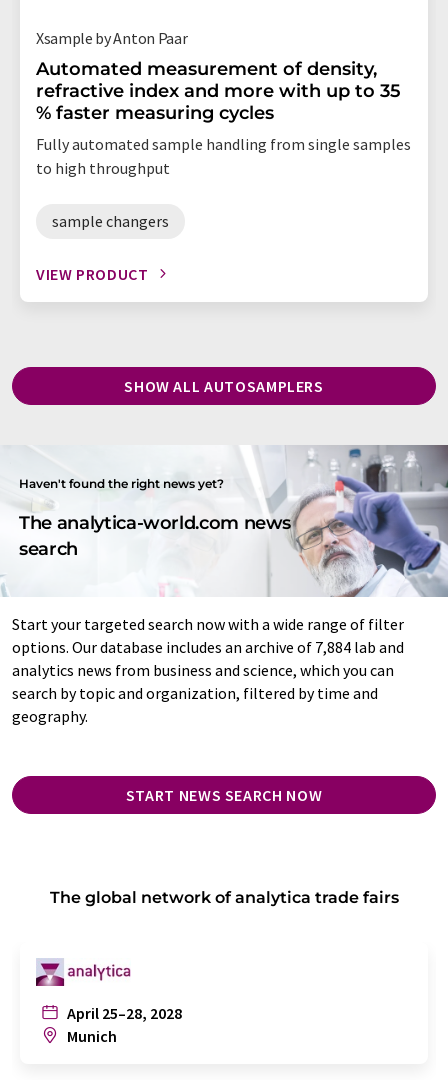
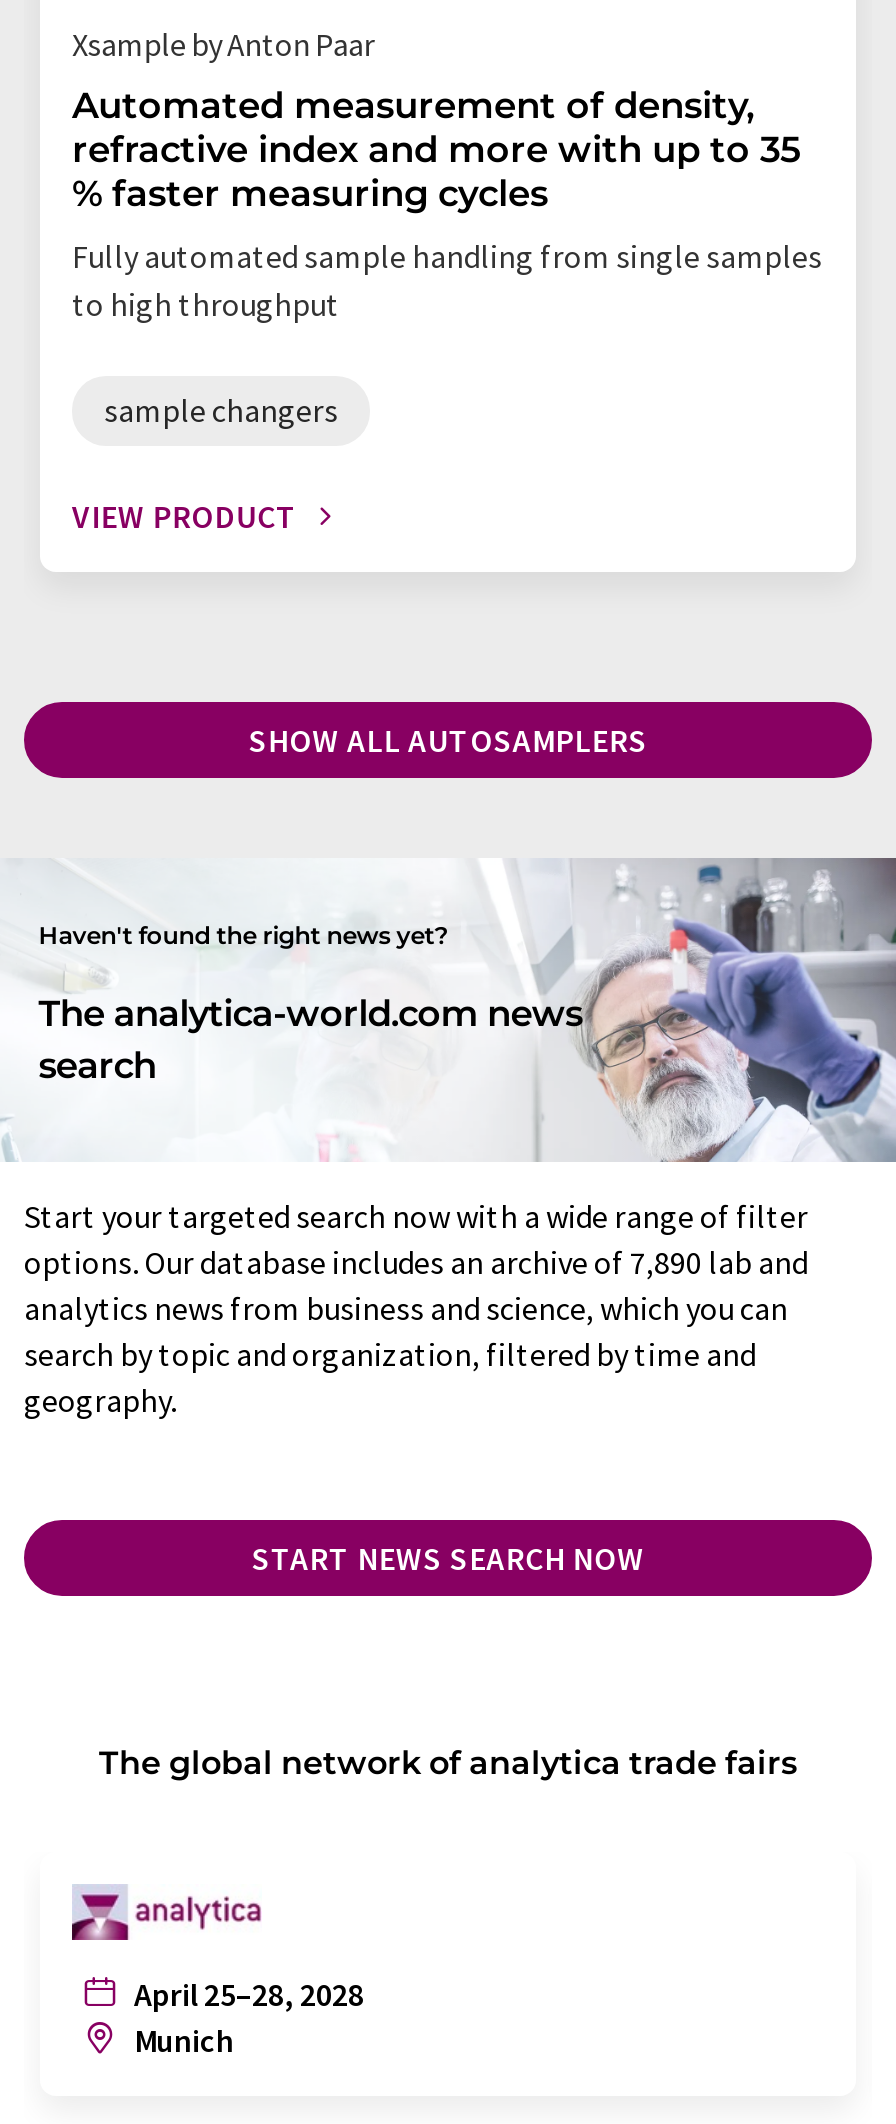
[12,637,404,657] options. Our database includes an archive of 7,884 lab and -> [24,1241,808,1281] options. Our database includes an archive of 7,890 lab and

